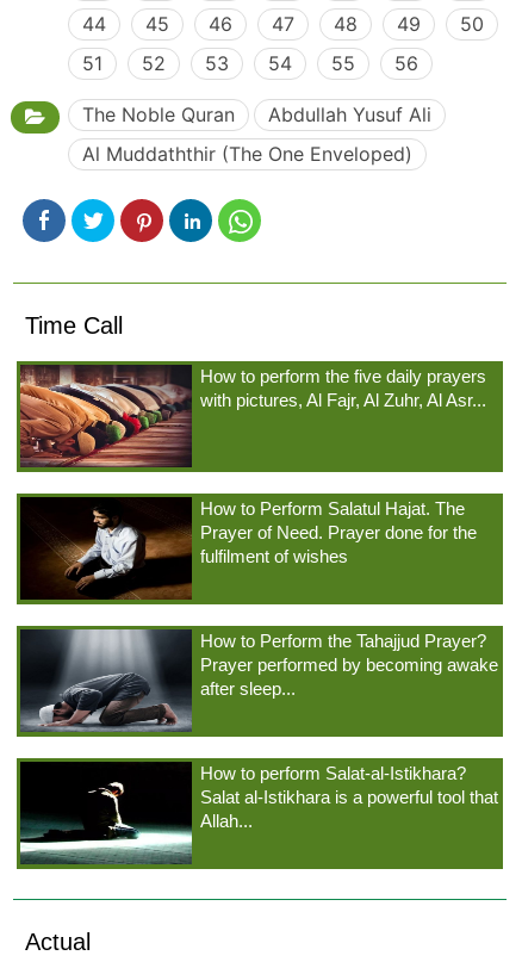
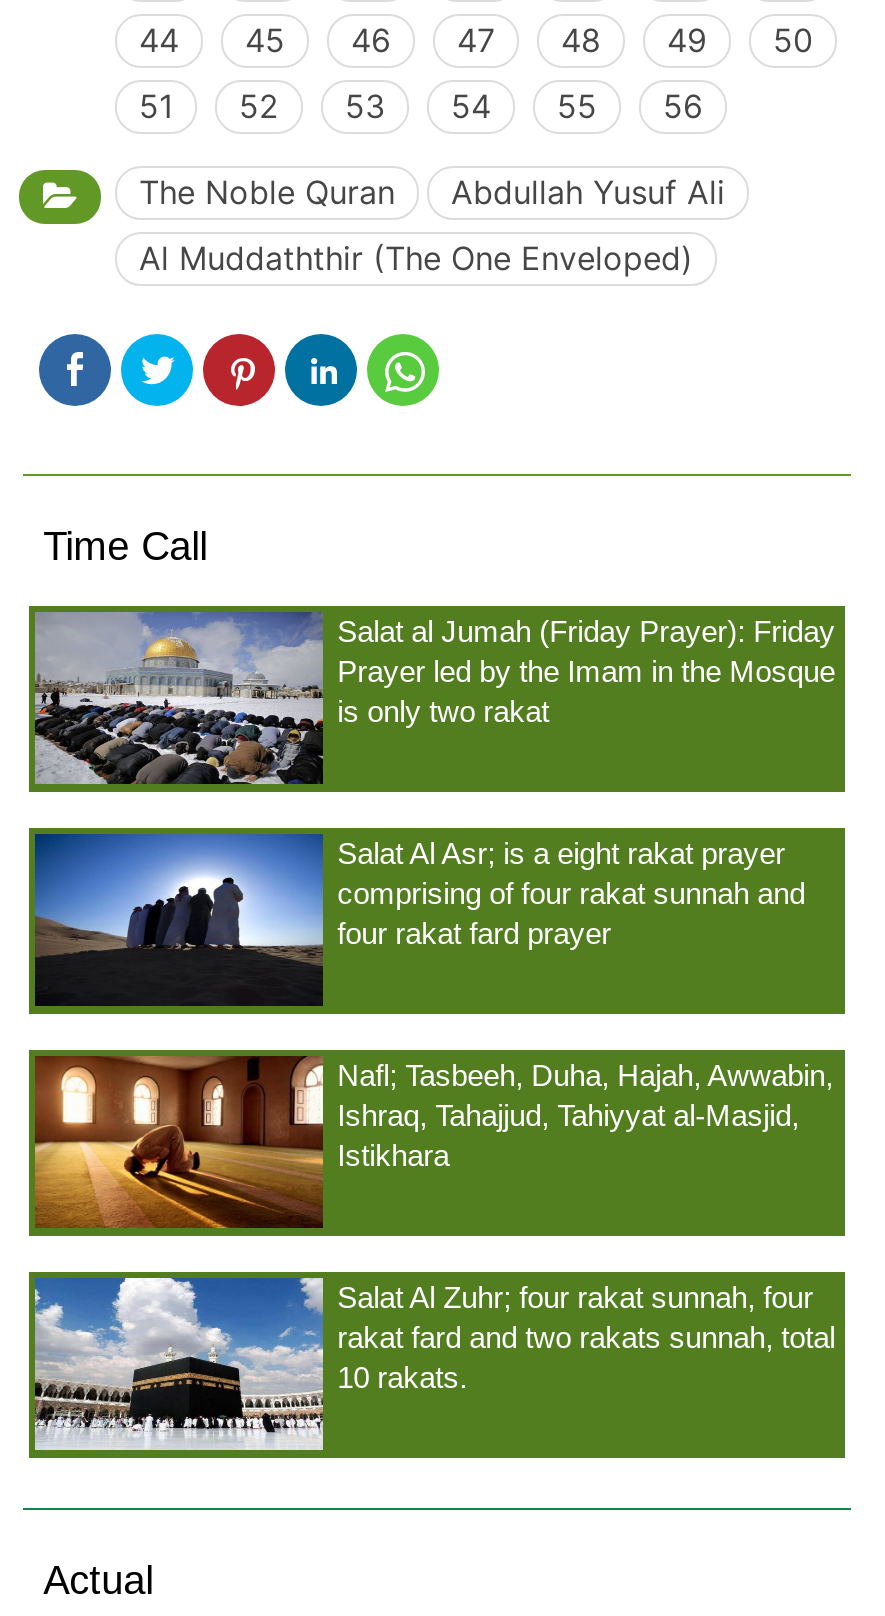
[19,364,486,469] [image] | How to perform the five daily prayers | with pictures, Al Fajr, Al Zuhr, Al Asr... -> [33,610,835,786] [image] | Salat al Jumah (Friday Prayer): Friday | Prayer led by the Imam in the Mosque | is only two rakat
[19,496,477,600] [image] | How to Perform Salatul Hajat. The | Prayer of Need. Prayer done for the | fulfilment of wishes -> [33,832,805,1006] [image] | Salat Al Asr; is a eight rakat prayer | comprising of four rakat sunnah and | four rakat fard prayer
[19,628,498,732] [image] | How to Perform the Tahajjud Prayer? | Prayer performed by becoming awake | after sleep... -> [33,1054,833,1230] [image] | Nafl; Tasbeeh, Duha, Hajah, Awwabin, | Ishraq, Tahajjud, Tahiyyat al-Masjid, | Istikhara
[19,761,498,864] [image] | How to perform Salat-al-Istikhara? | Salat al-Istikhara is a powerful tool that | Allah... -> [33,1276,835,1452] [image] | Salat Al Zuhr; four rakat sunnah, four | rakat fard and two rakats sunnah, total | 10 rakats.

